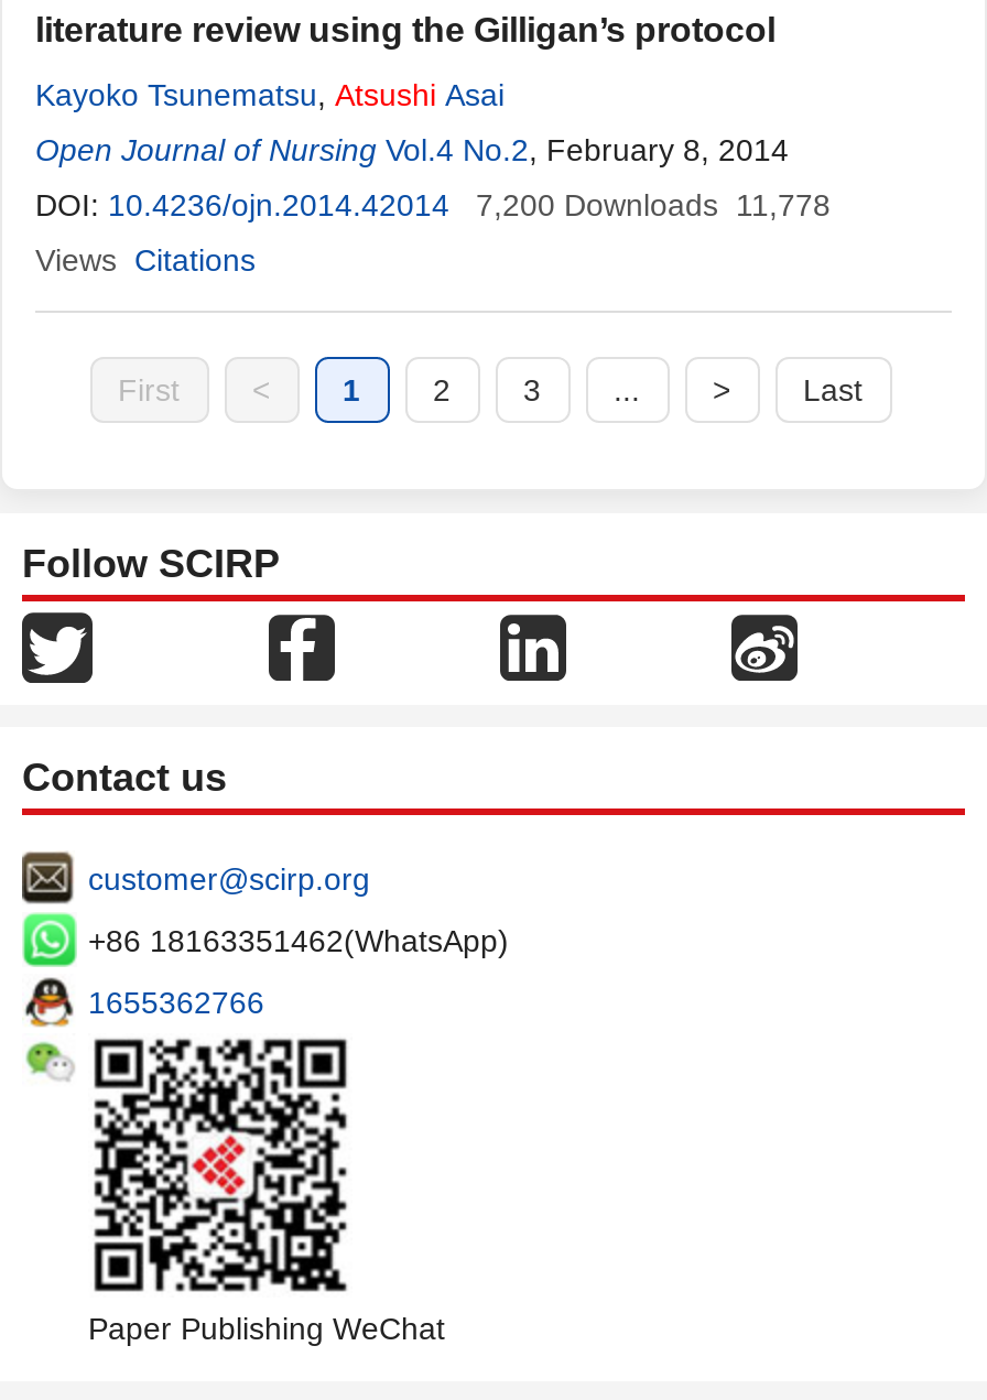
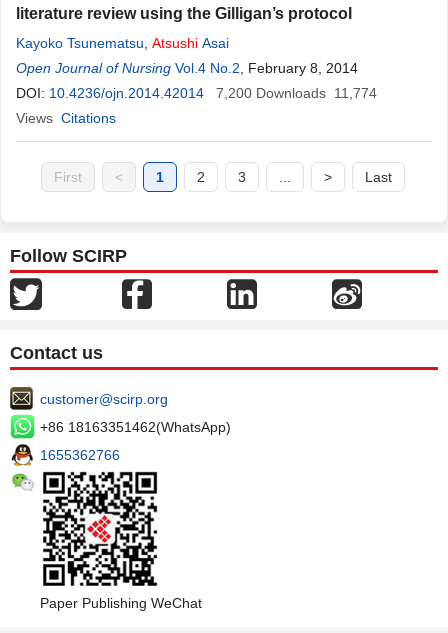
[35,187,831,223] DOI: 10.4236/ojn.2014.42014 7,200 Downloads 11,778 -> [16,85,377,101] DOI: 10.4236/ojn.2014.42014 7,200 Downloads 11,774

